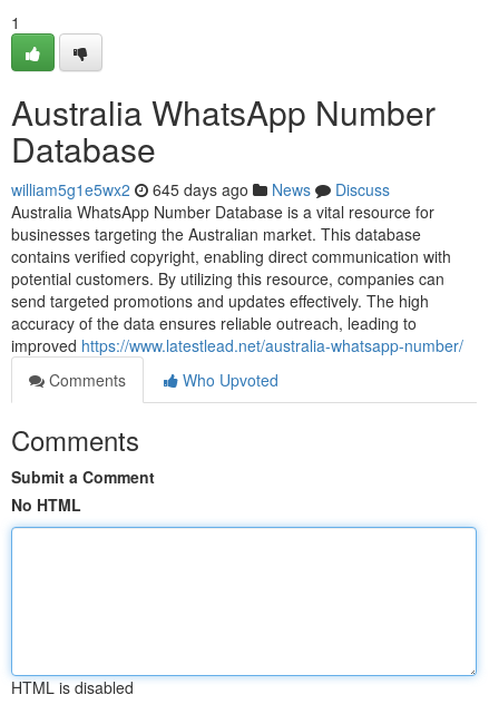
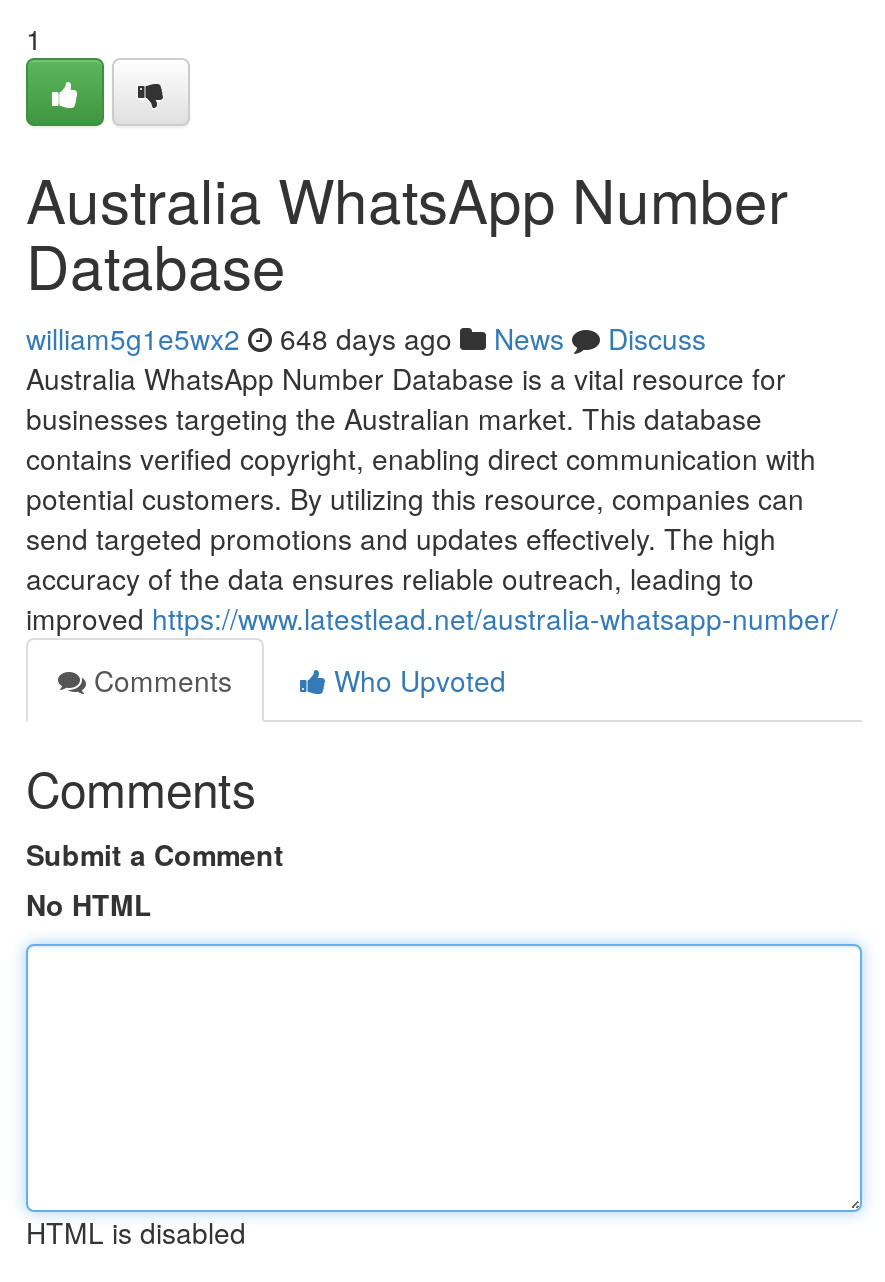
[11,178,390,200] william5g1e5wx2 645 days ago News Discuss -> [26,318,706,358] william5g1e5wx2 648 days ago News Discuss

